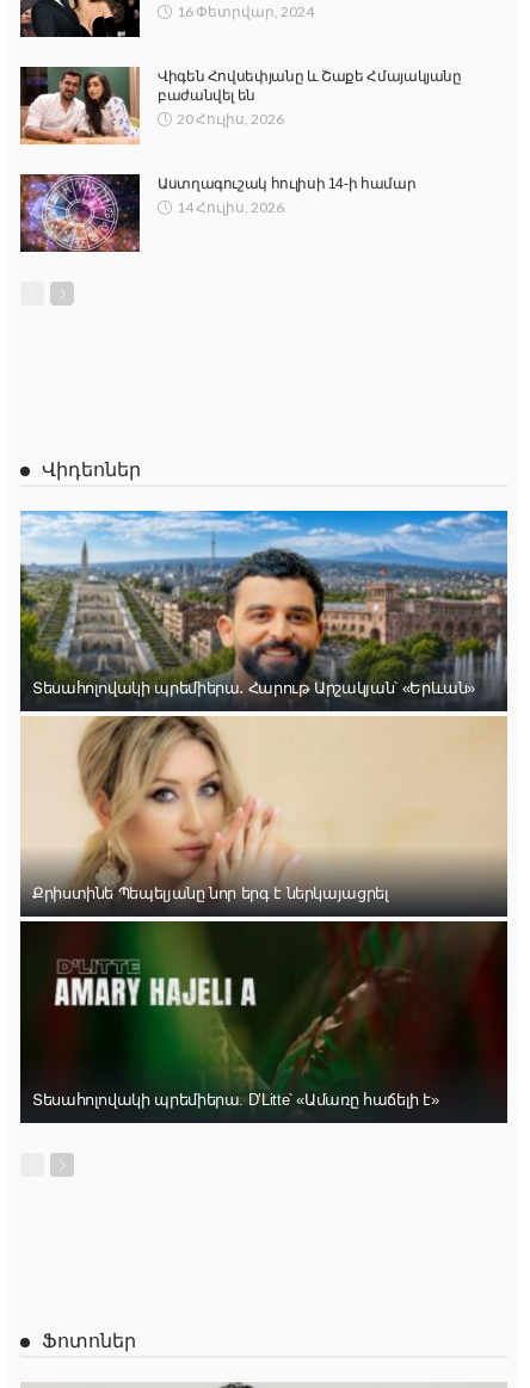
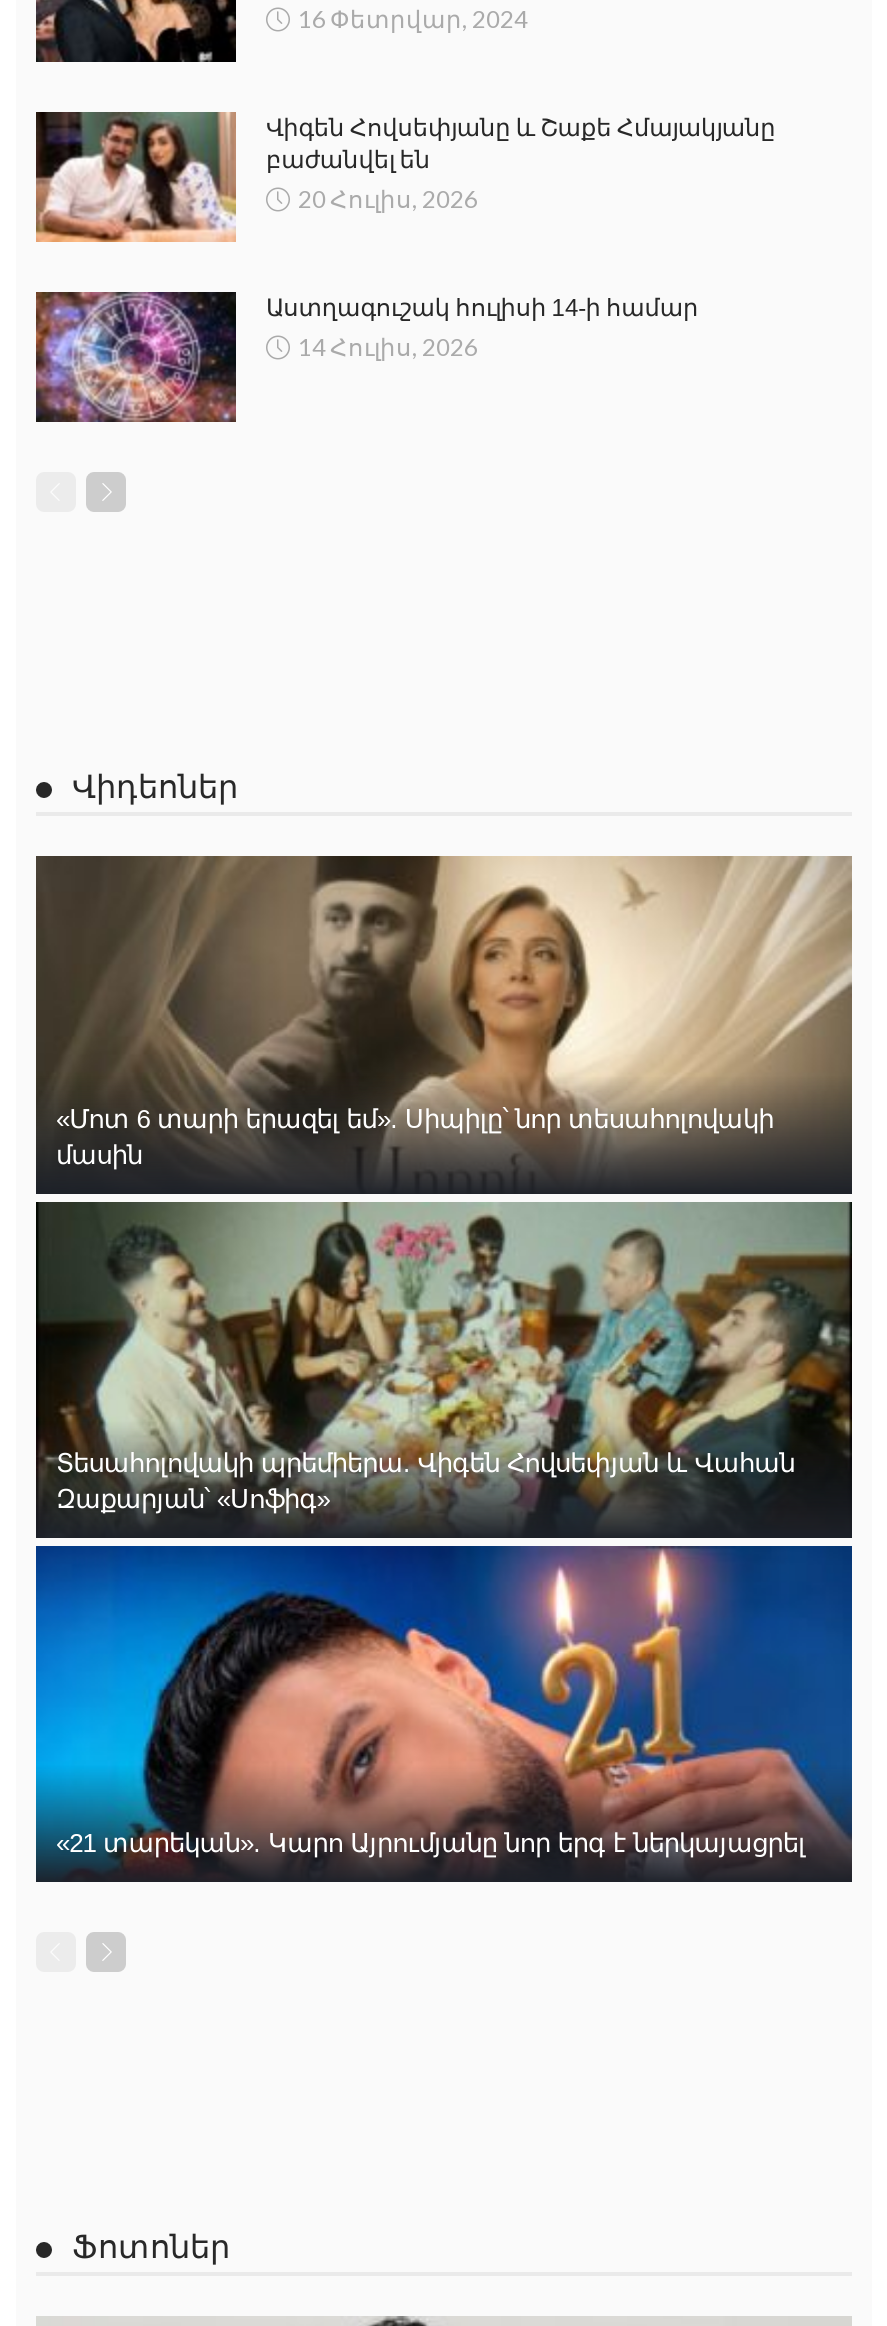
[20,510,509,697] [image] | Տեսահոլովակի պրեմիերա․ Հարութ Արշակյան՝ «Երևան» -> [34,854,854,1169] [image] | «Մոտ 6 տարի երազել եմ». Սիպիլը՝ նոր տեսահոլովակի | մասին
[20,715,509,907] [image] | Քրիստինե Պեպելյանը նոր երգ է ներկայացրել -> [34,1200,854,1518] [image] | Տեսահոլովակի պրեմիերա. Վիգեն Հովսեփյան և Վահան | Զաքարյան՝ «Սոֆիգ»
[19,920,509,1108] [image] | Տեսահոլովակի պրեմիերա. D’Litte՝ «Ամառը հաճելի է» -> [34,1544,854,1857] [image] | «21 տարեկան». Կարո Այրումյանը նոր երգ է ներկայացրել

